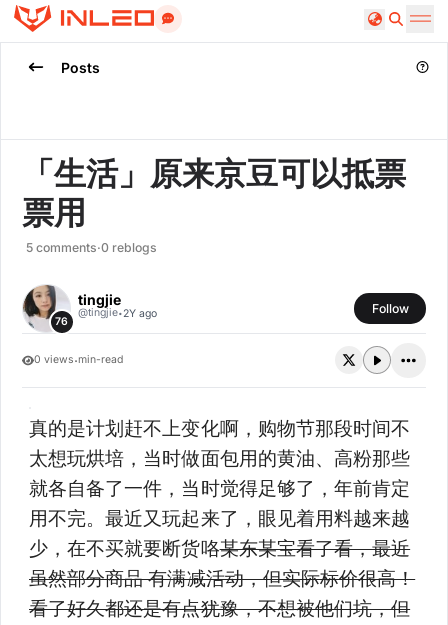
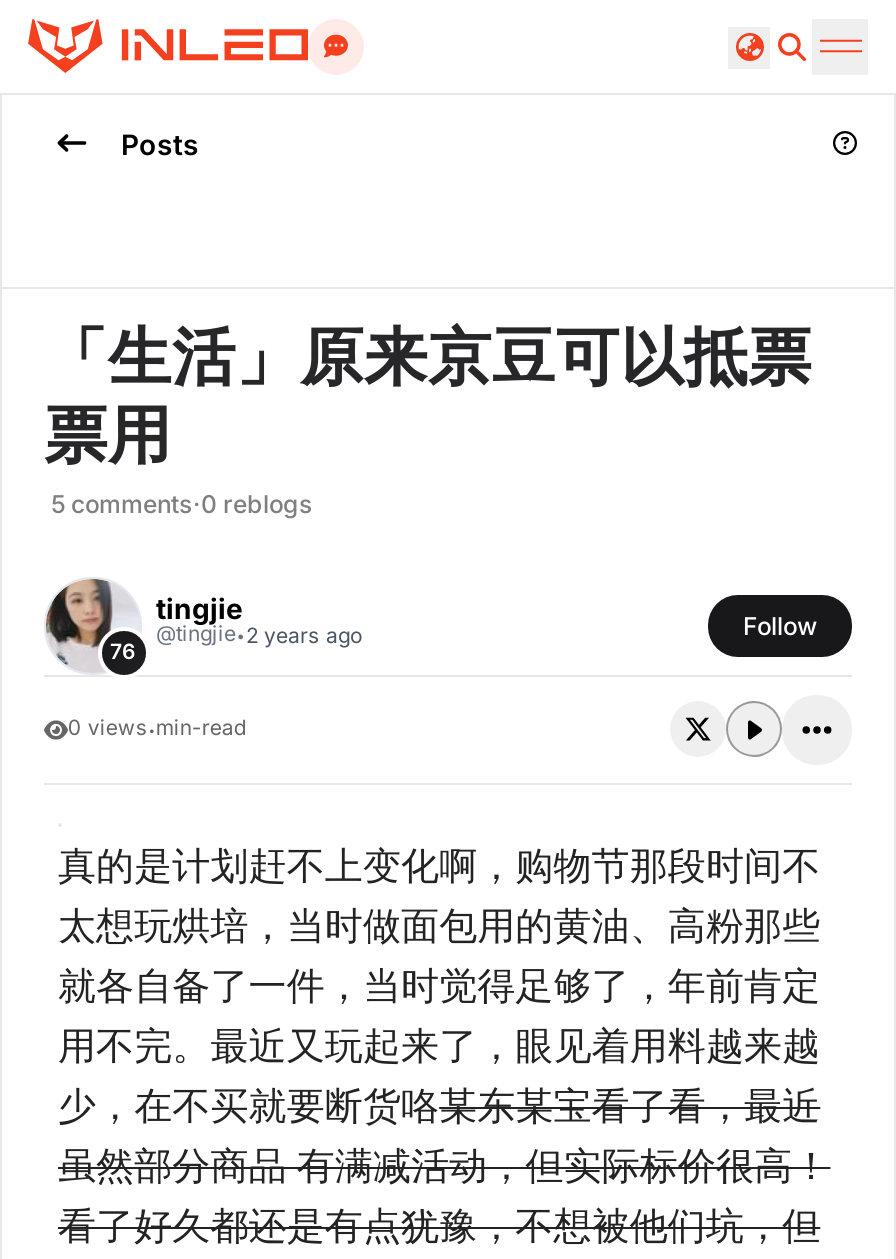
[78,305,157,322] @tingjie·2Y ago -> [156,619,362,653] @tingjie·2 years ago

